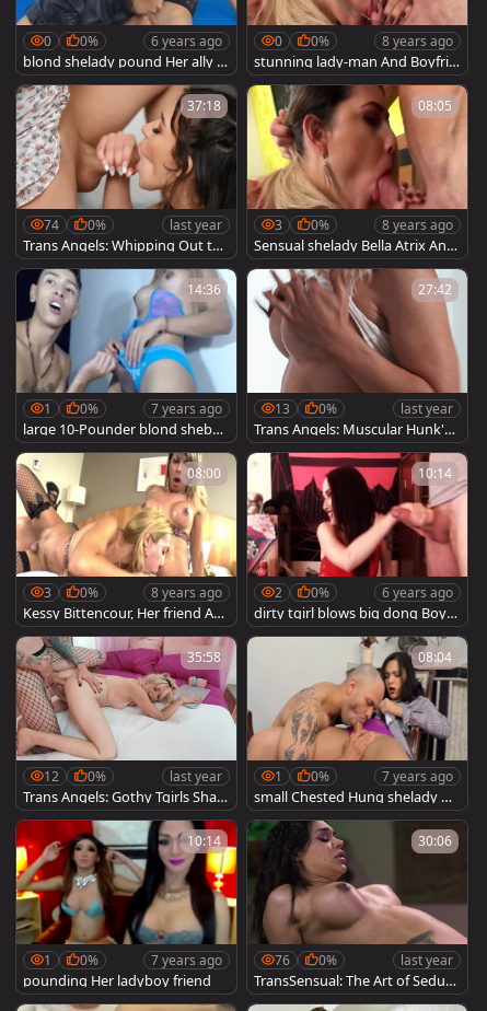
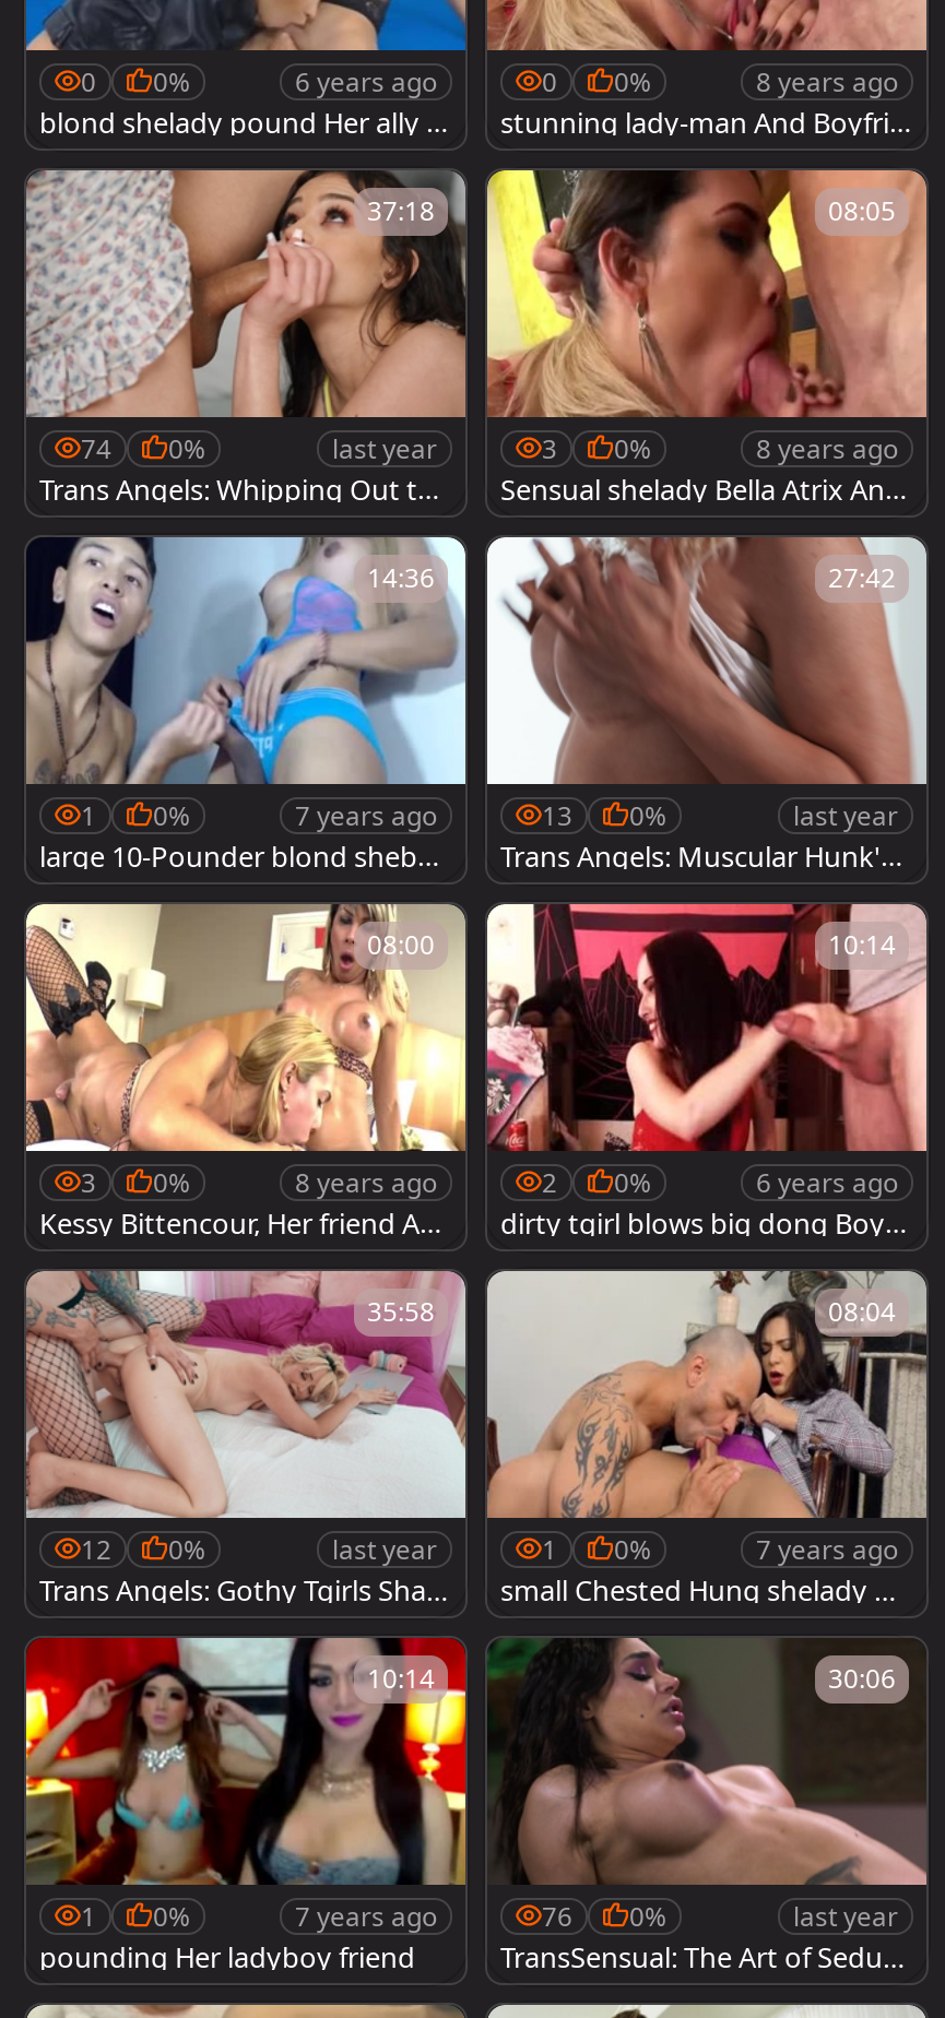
[16,84,236,210] [image] -> [26,170,468,419] [image]

